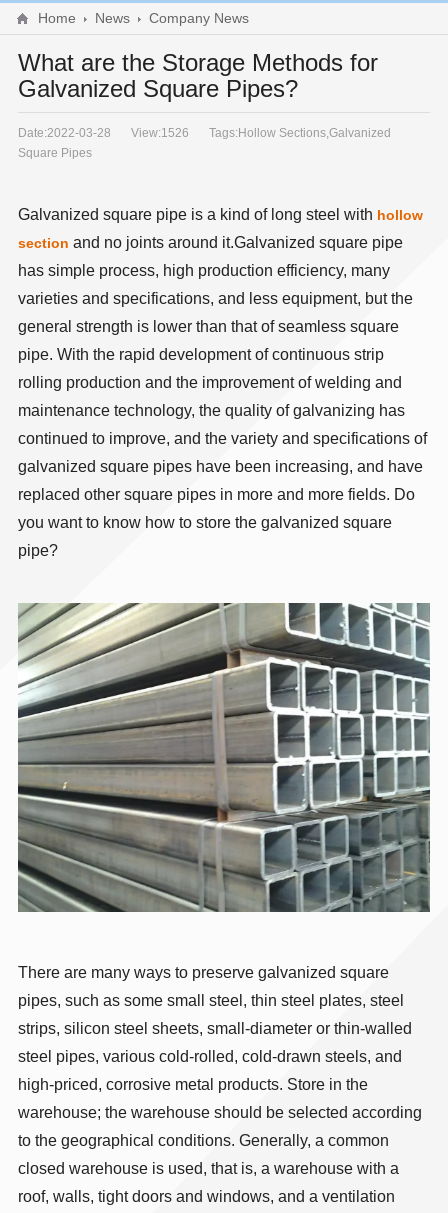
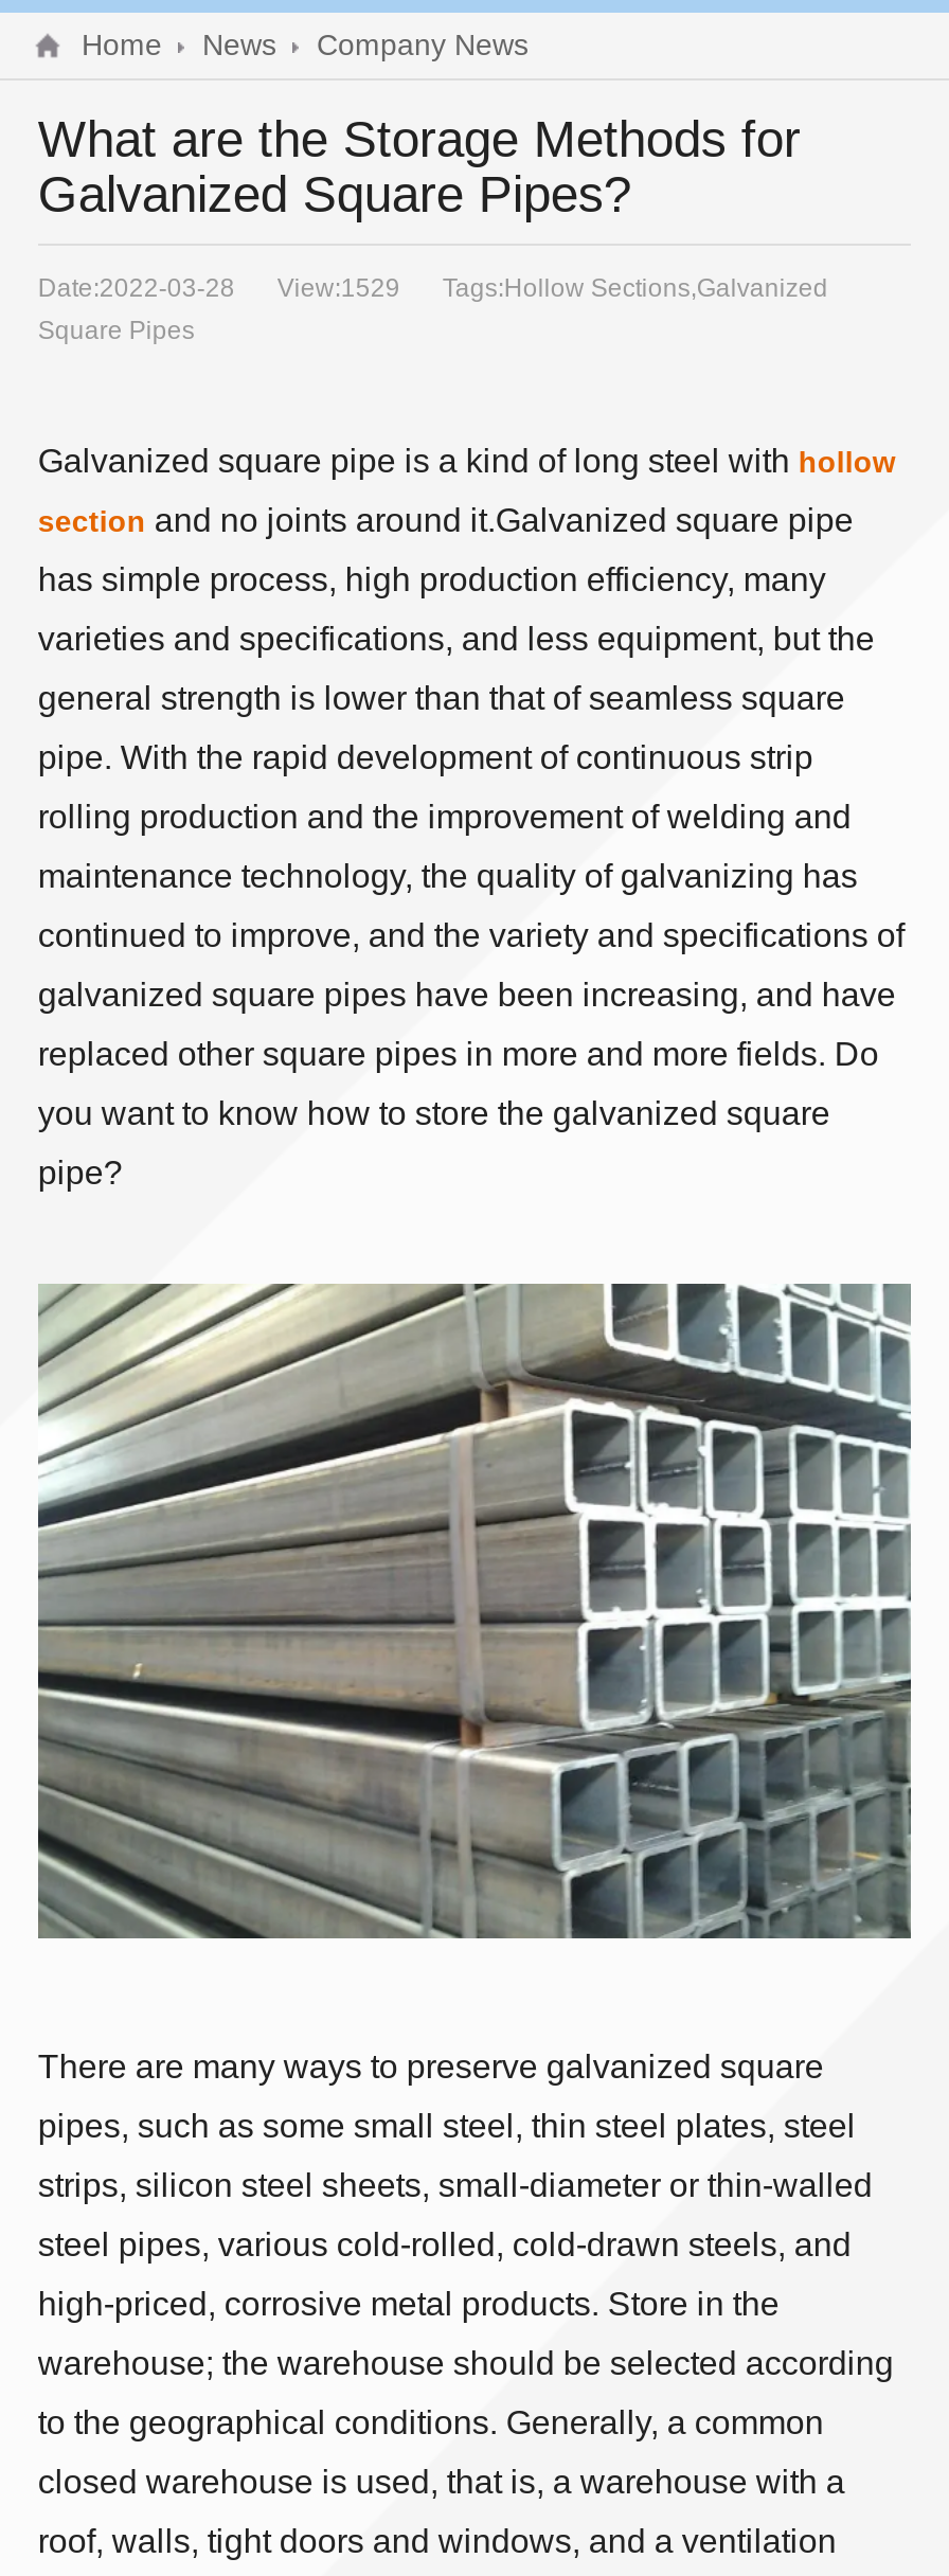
[18,126,391,140] Date:2022-03-28 View:1526 Tags:Hollow Sections,Galvanized -> [38,274,828,304] Date:2022-03-28 View:1529 Tags:Hollow Sections,Galvanized

